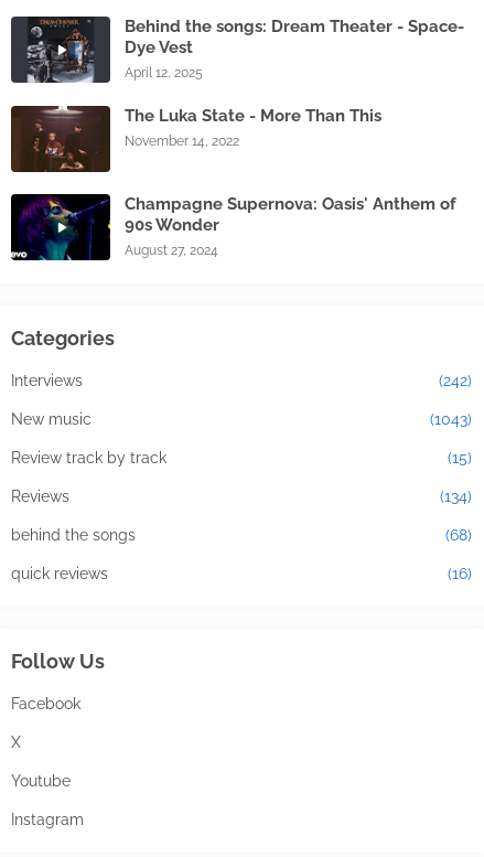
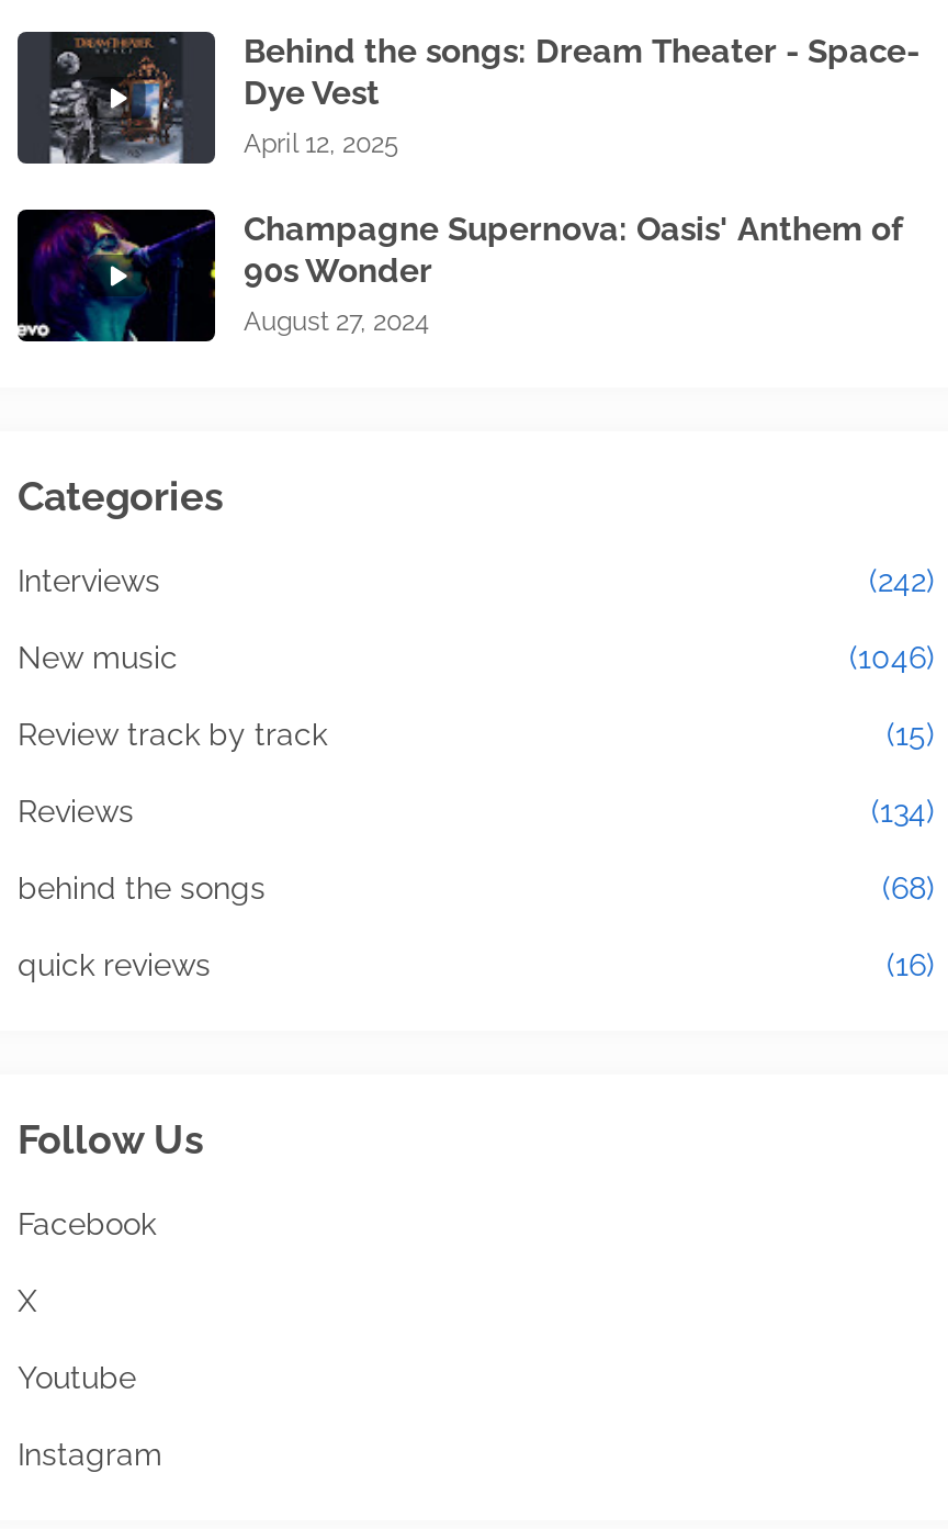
[11,106,381,172] [image] | The Luka State - More Than This | November 14, 2022 -> none
[430,410,472,428] (1043) -> [849,640,935,675] (1046)

